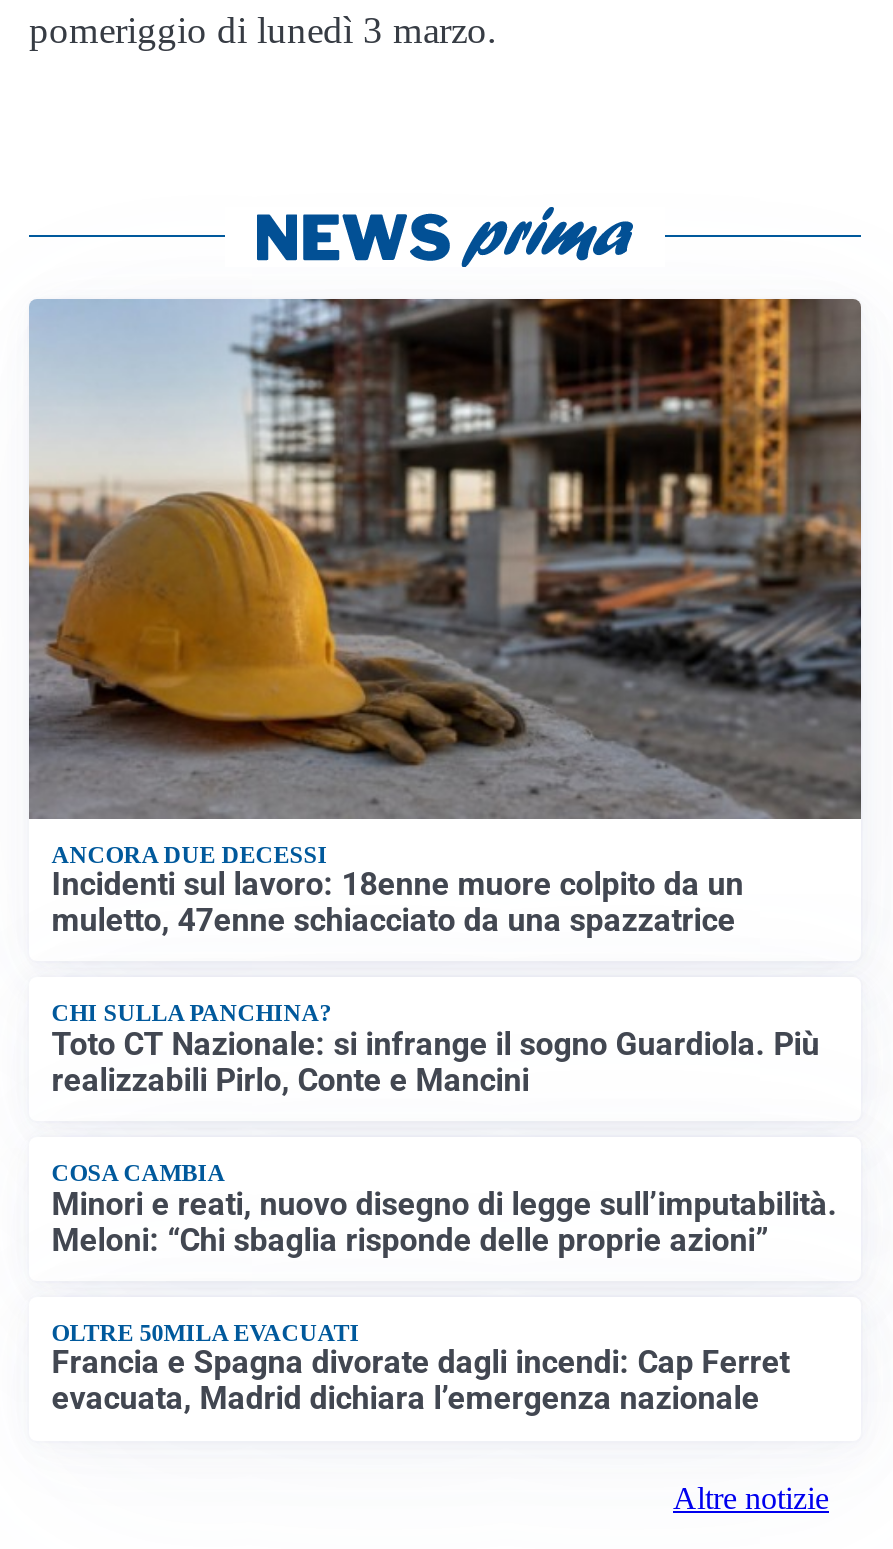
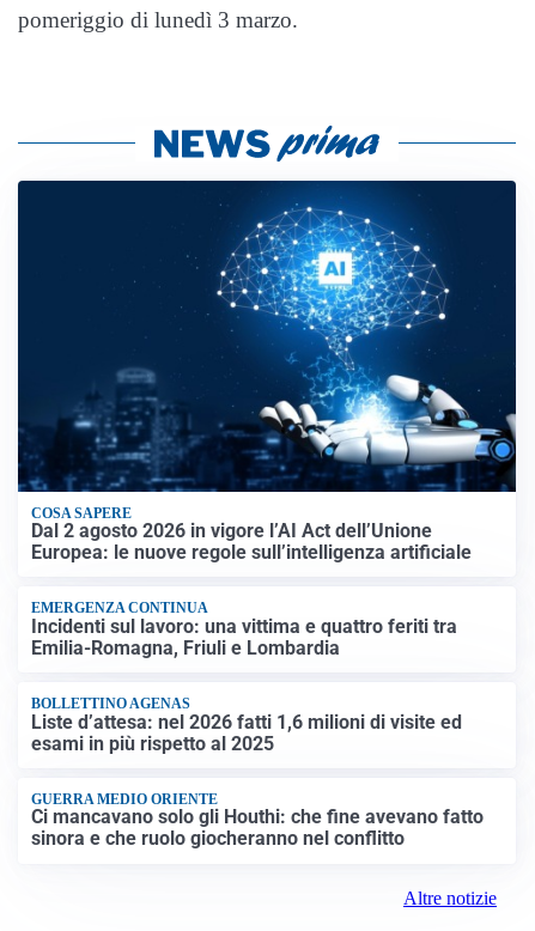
[27,297,863,939] [image] | ANCORA DUE DECESSI | Incidenti sul lavoro: 18enne muore colpito da un | muletto, 47enne schiacciato da una spazzatrice -> [17,179,517,564] [image] | COSA SAPERE | Dal 2 agosto 2026 in vigore l’AI Act dell’Unione | Europea: le nuove regole sull’intelligenza artificiale
[51,1000,819,1099] CHI SULLA PANCHINA? | Toto CT Nazionale: si infrange il sogno Guardiola. Più | realizzabili Pirlo, Conte e Mancini -> [31,600,457,659] EMERGENZA CONTINUA | Incidenti sul lavoro: una vittima e quattro feriti tra | Emilia-Romagna, Friuli e Lombardia
[51,1159,837,1258] COSA CAMBIA | Minori e reati, nuovo disegno di legge sull’imputabilità. | Meloni: “Chi sbaglia risponde delle proprie azioni” -> [31,695,462,755] BOLLETTINO AGENAS | Liste d’attesa: nel 2026 fatti 1,6 milioni di visite ed | esami in più rispetto al 2025
[51,1319,789,1418] OLTRE 50MILA EVACUATI | Francia e Spagna divorate dagli incendi: Cap Ferret | evacuata, Madrid dichiara l’emergenza nazionale -> [31,791,484,850] GUERRA MEDIO ORIENTE | Ci mancavano solo gli Houthi: che fine avevano fatto | sinora e che ruolo giocheranno nel conflitto

